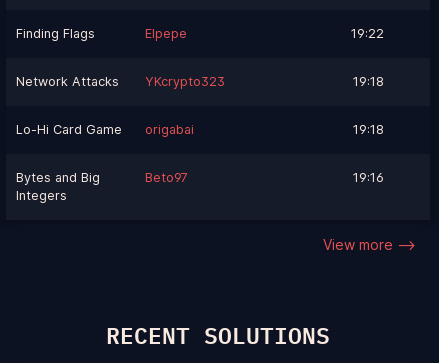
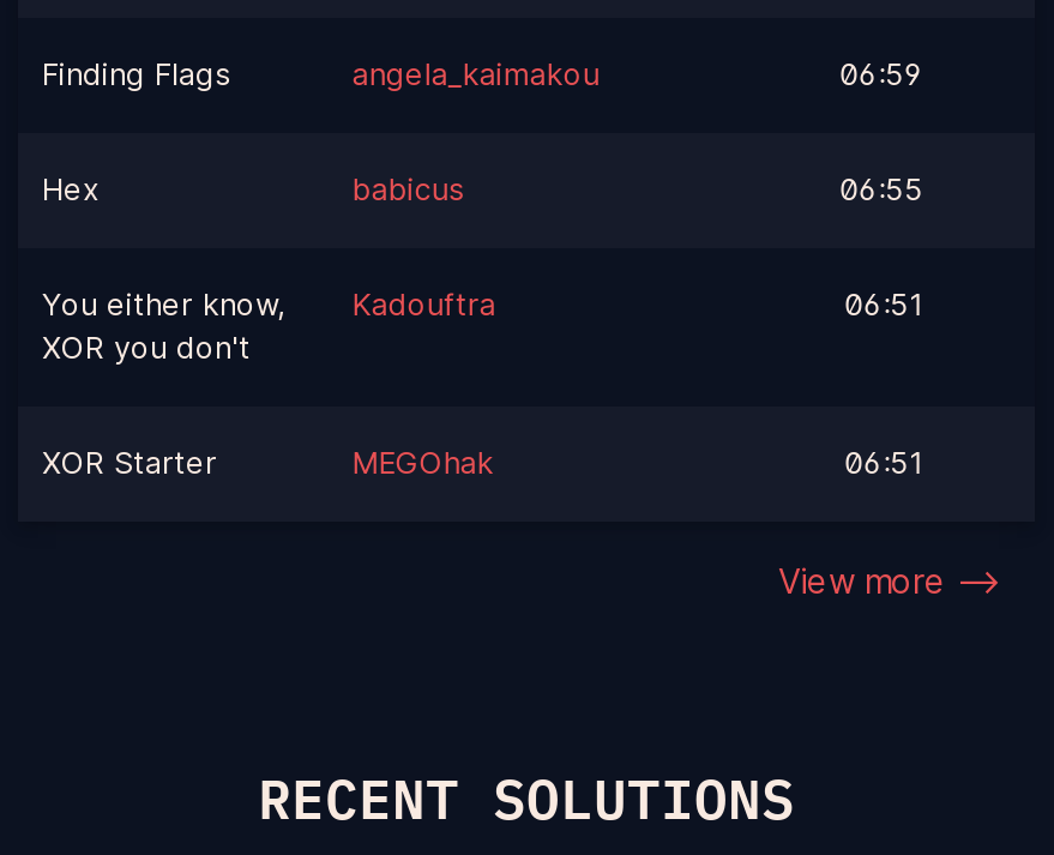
[145,26,384,41] Elpepe | 19:22 -> [352,56,924,92] angela_kaimakou | 06:59
[16,74,384,89] Network Attacks | YKcrypto323 | 19:18 -> [42,171,924,207] Hex | babicus | 06:55
[16,122,384,137] Lo-Hi Card Game | origabai | 19:18 -> [42,286,287,365] You either know, | XOR you don't
[16,170,100,203] Bytes and Big | Integers -> [352,286,924,322] Kadouftra | 06:51
[145,170,384,185] Beto97 | 19:16 -> [42,444,924,480] XOR Starter | MEGOhak | 06:51

